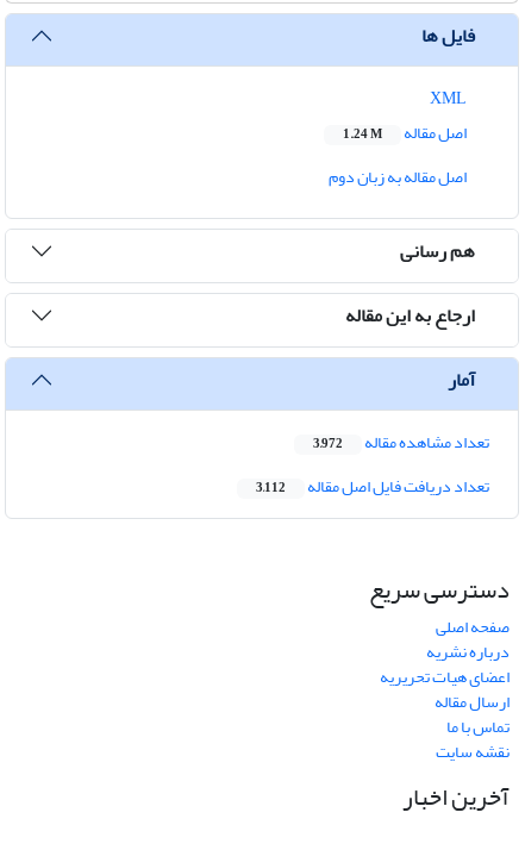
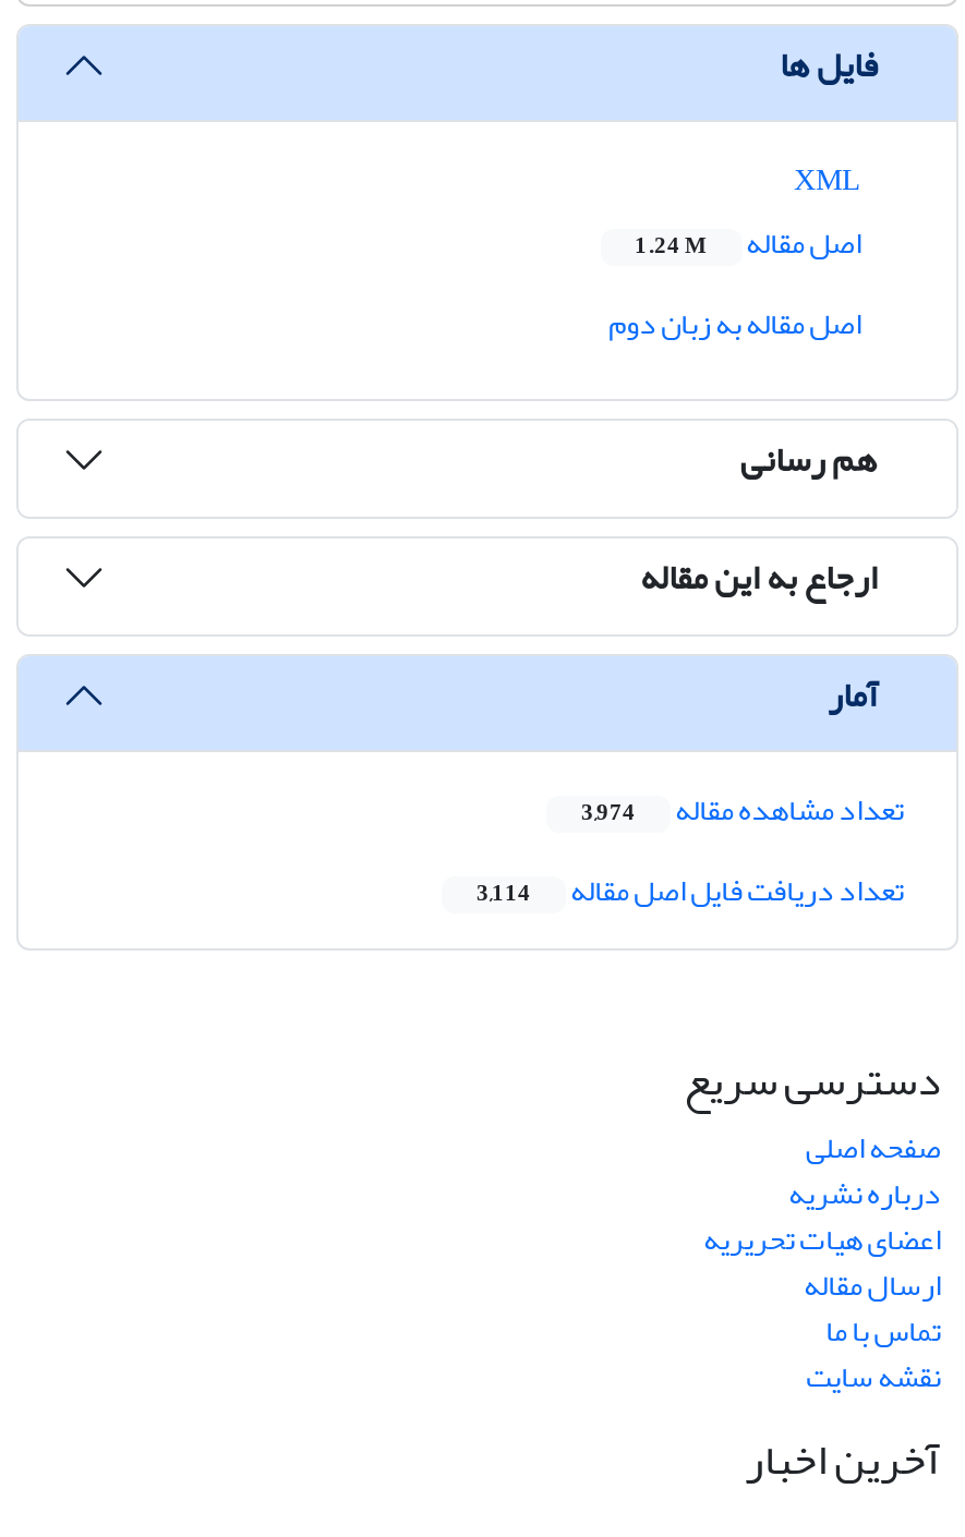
[313,427,489,459] تعداد مشاهده مقاله 3,972 -> [581,781,904,840] تعداد مشاهده مقاله 3,974
[256,471,489,503] تعداد دریافت فایل اصل مقاله 3,112 -> [477,862,904,921] تعداد دریافت فایل اصل مقاله 3,114

